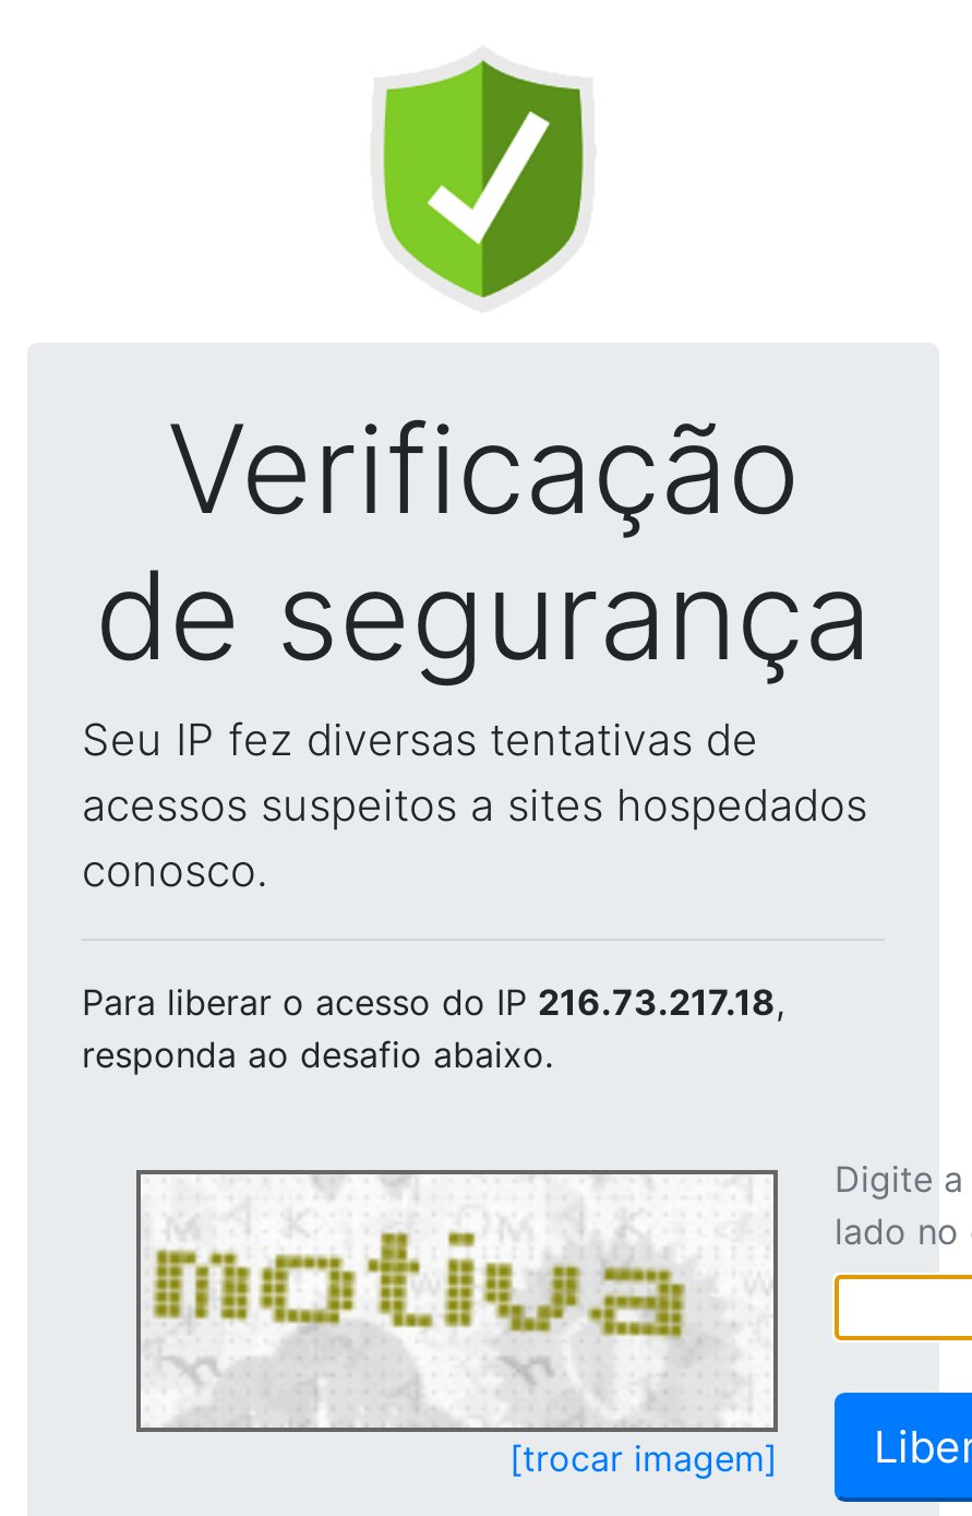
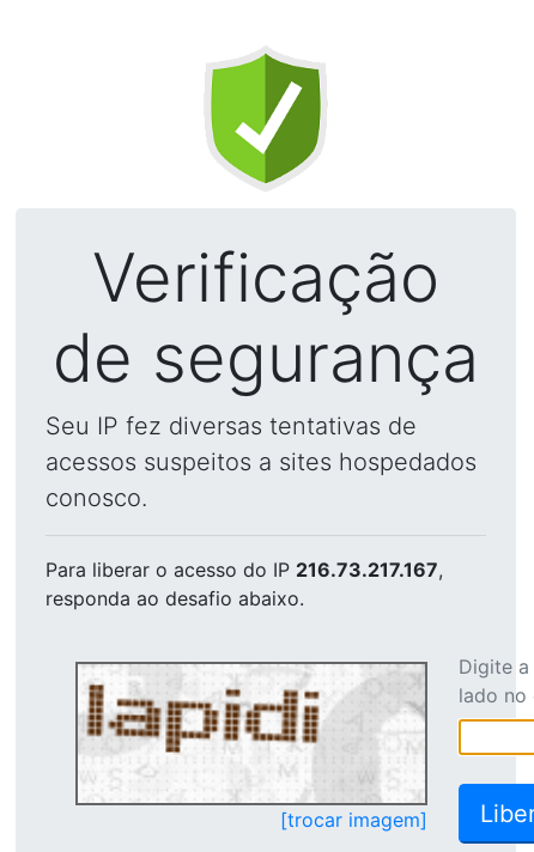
[82,980,784,1024] Para liberar o acesso do IP 216.73.217.18, -> [45,558,443,582] Para liberar o acesso do IP 216.73.217.167,
[152,1181,771,1423] [image] -> [85,667,423,802] [image]

